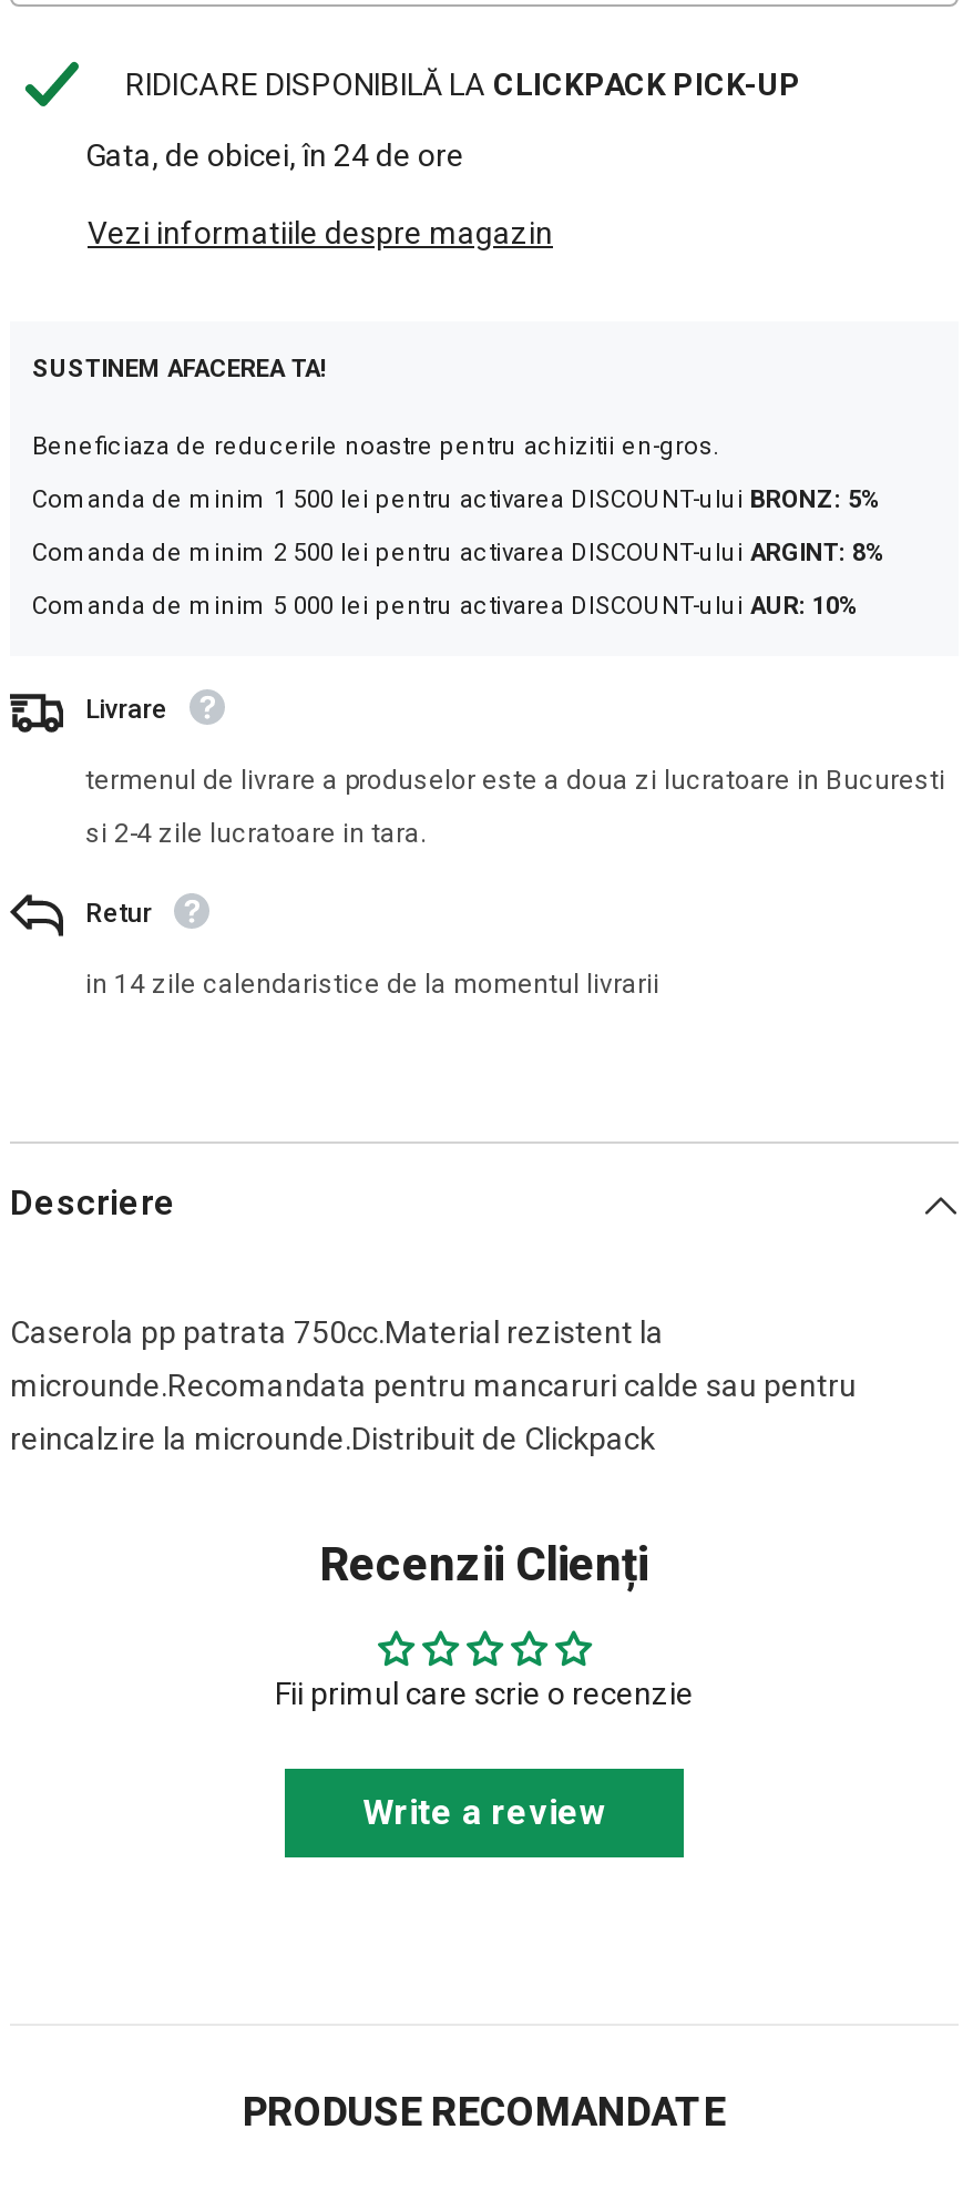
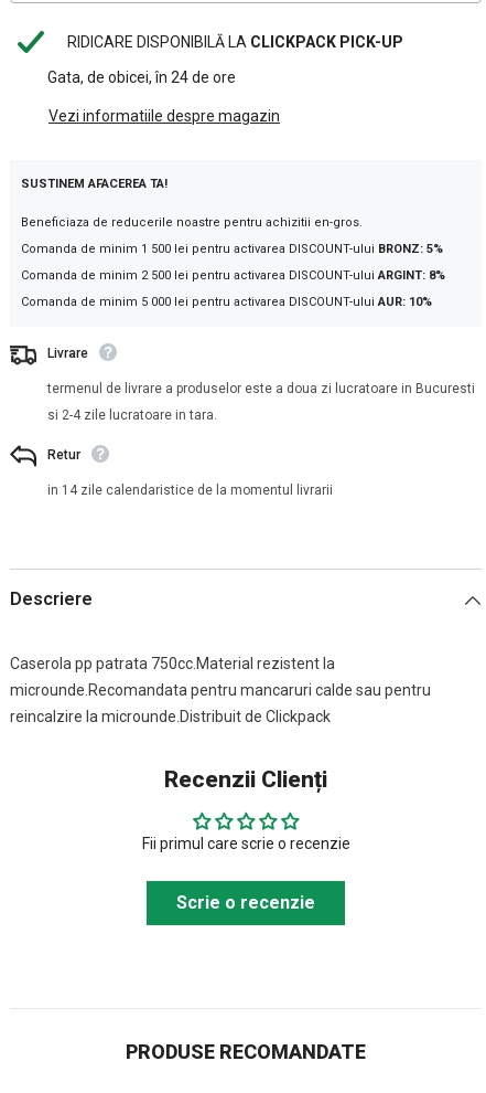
[362,1791,606,1833] Write a review -> [176,892,315,913] Scrie o recenzie

